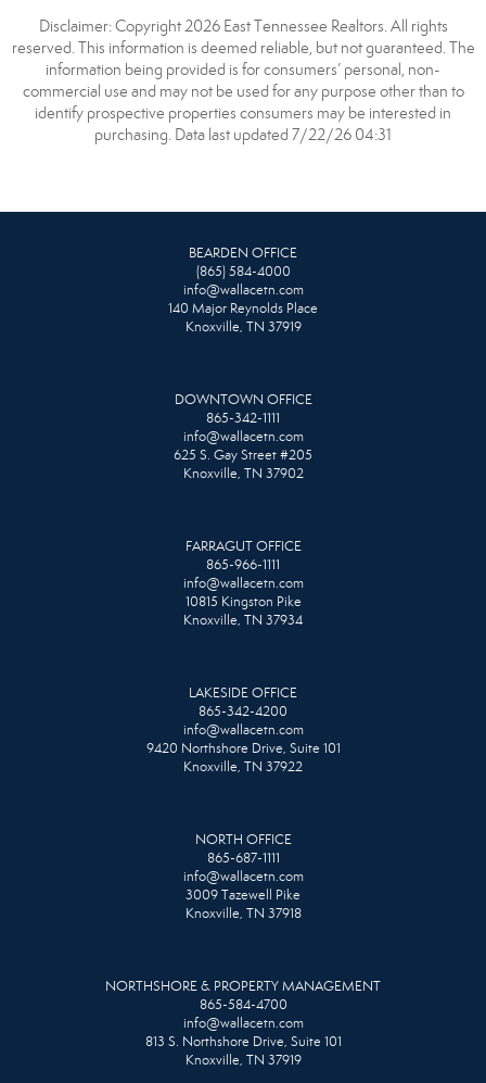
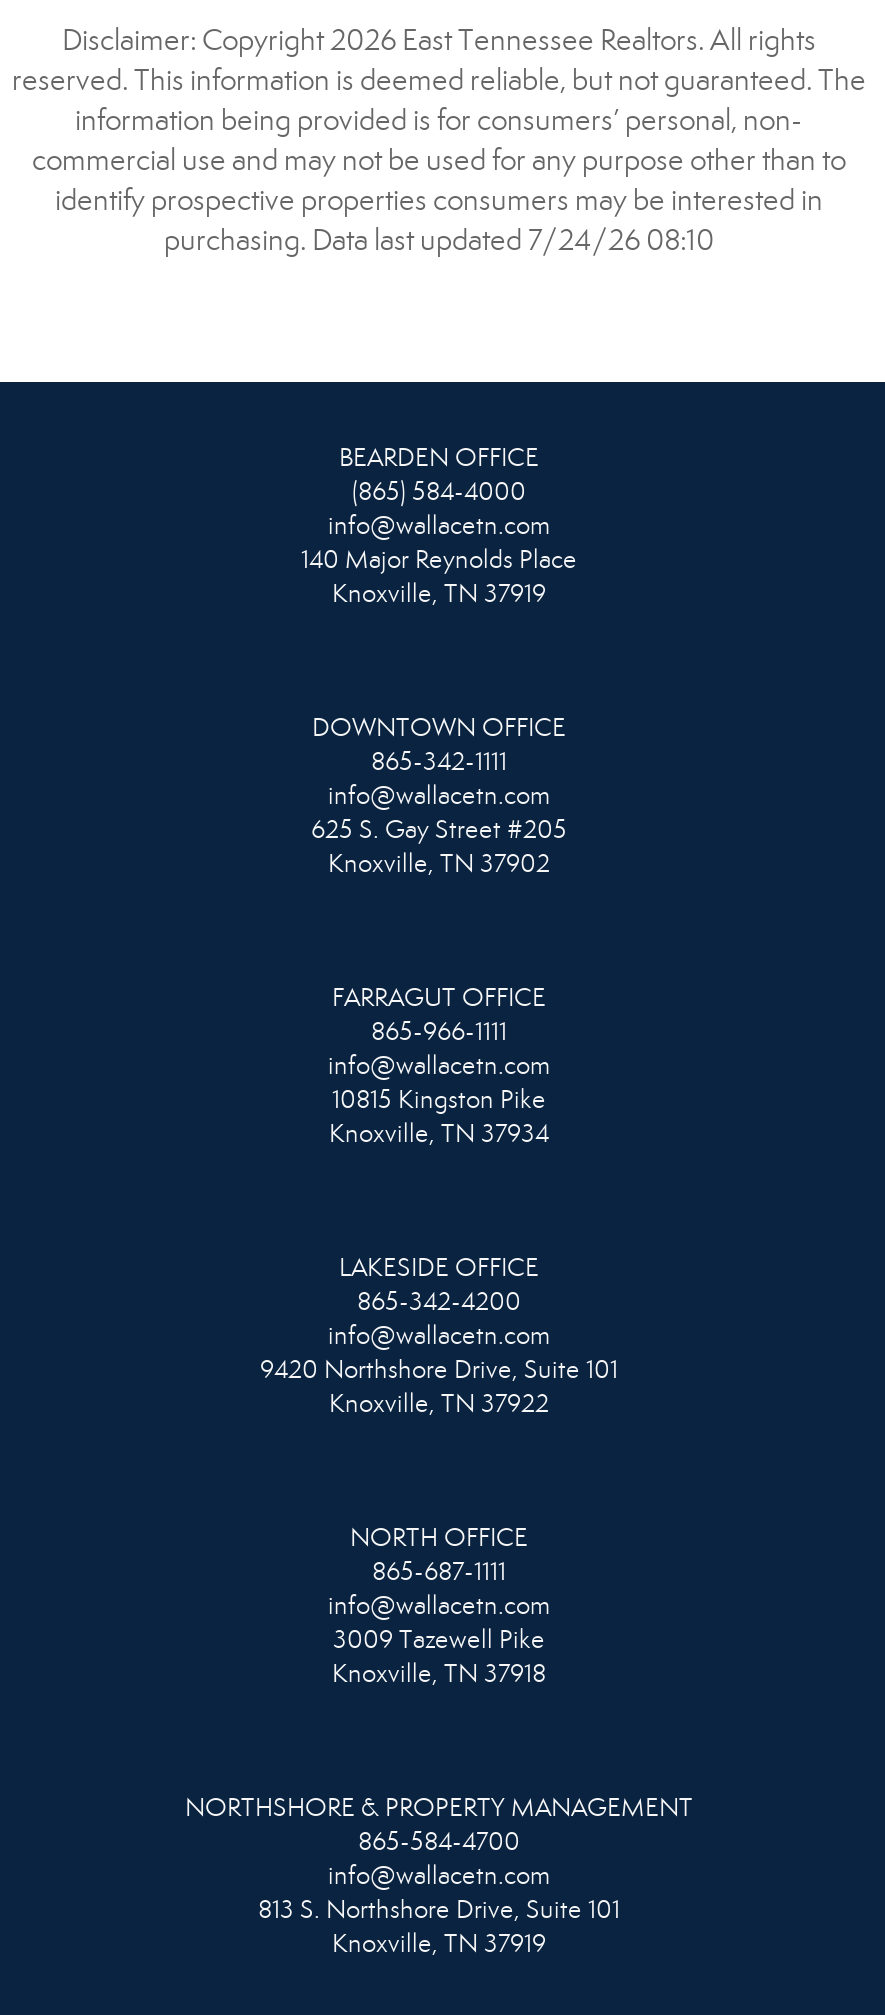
[94,125,392,144] purchasing. Data last updated 7/22/26 04:31 -> [164,222,714,258] purchasing. Data last updated 7/24/26 08:10

